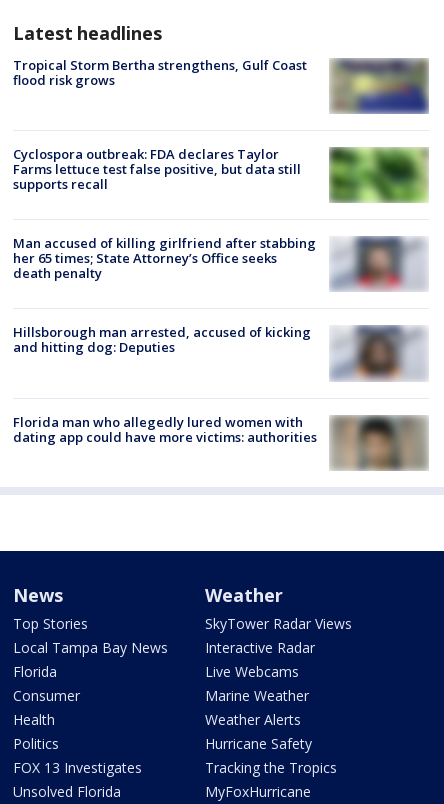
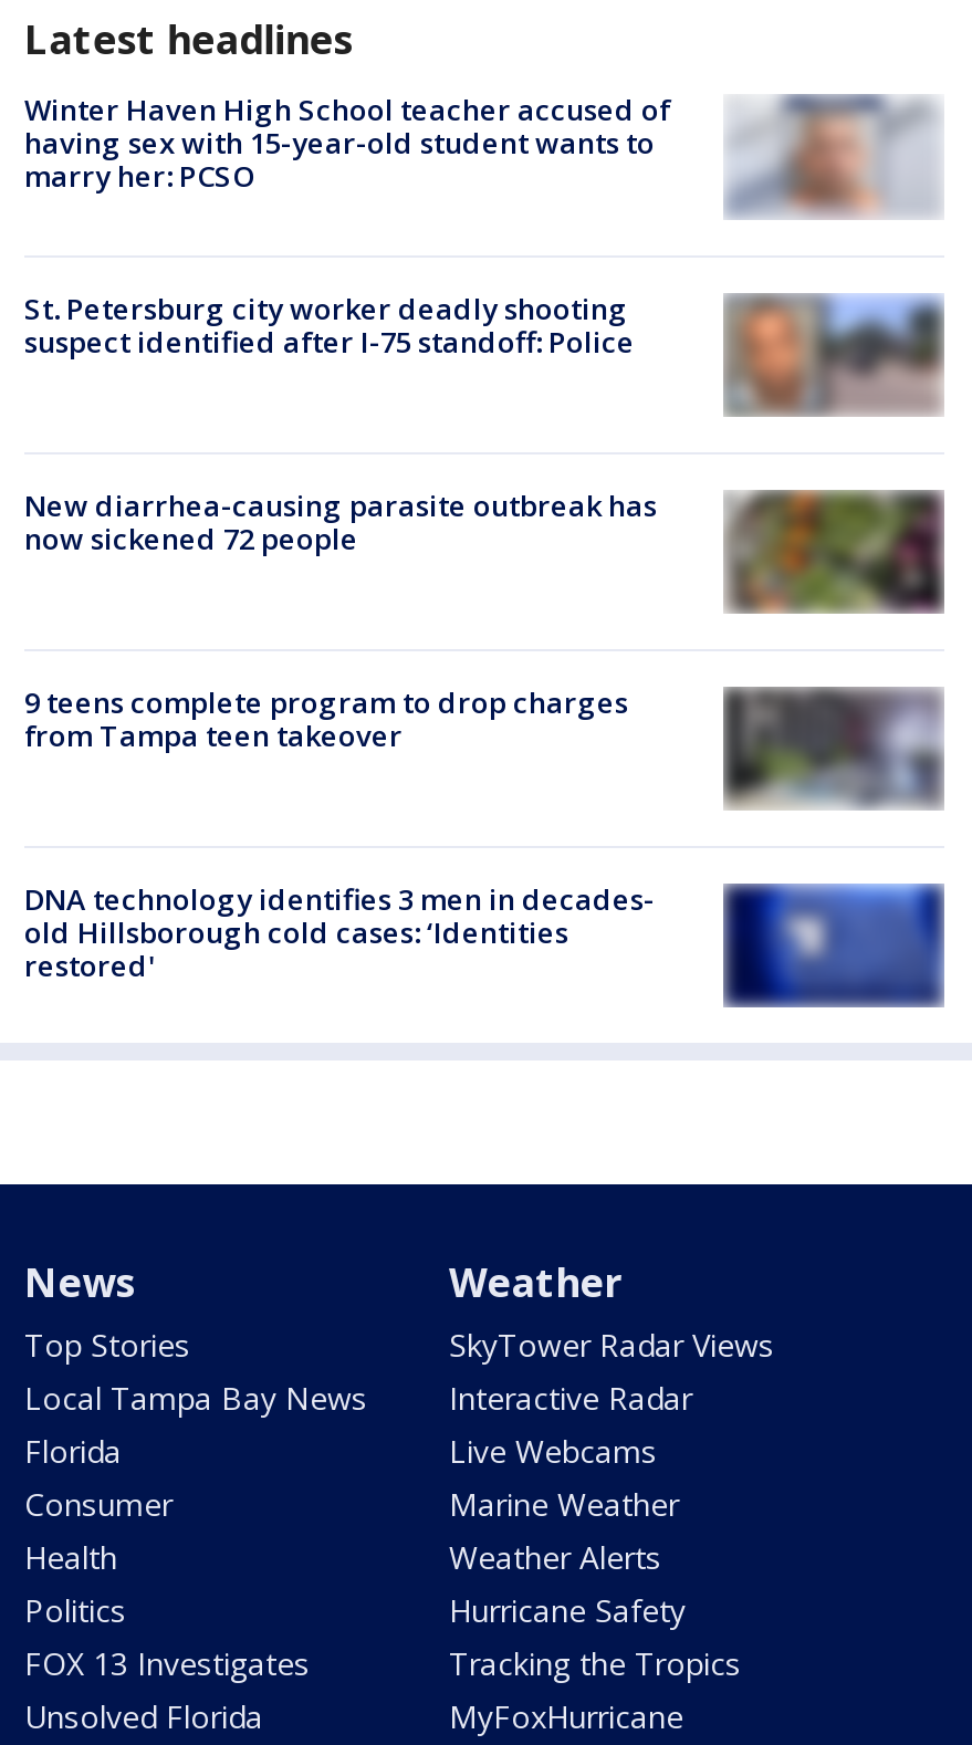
[13,55,429,114] [image] | Tropical Storm Bertha strengthens, Gulf Coast | flood risk grows -> [24,91,942,218] [image] | Winter Haven High School teacher accused of | having sex with 15-year-old student wants to | marry her: PCSO
[13,145,301,193] Cyclospora outbreak: FDA declares Taylor | Farms lettuce test false positive, but data still | supports recall -> [24,288,635,361] St. Petersburg city worker deadly shooting | suspect identified after I-75 standoff: Police
[330,147,429,203] [image] -> [725,293,944,417] [image]
[13,234,428,291] [image] | Man accused of killing girlfriend after stabbing | her 65 times; State Attorney’s Office seeks | death penalty -> [24,485,944,614] [image] | New diarrhea-causing parasite outbreak has | now sickened 72 people
[13,323,311,356] Hillsborough man arrested, accused of kicking | and hitting dog: Deputies -> [24,683,628,756] 9 teens complete program to drop charges | from Tampa teen takeover
[330,326,428,381] [image] -> [723,687,944,808] [image]
[13,412,429,471] [image] | Florida man who allegedly lured women with | dating app could have more victims: authorities -> [24,880,944,1007] [image] | DNA technology identifies 3 men in decades- | old Hillsborough cold cases: ‘Identities | restored'

